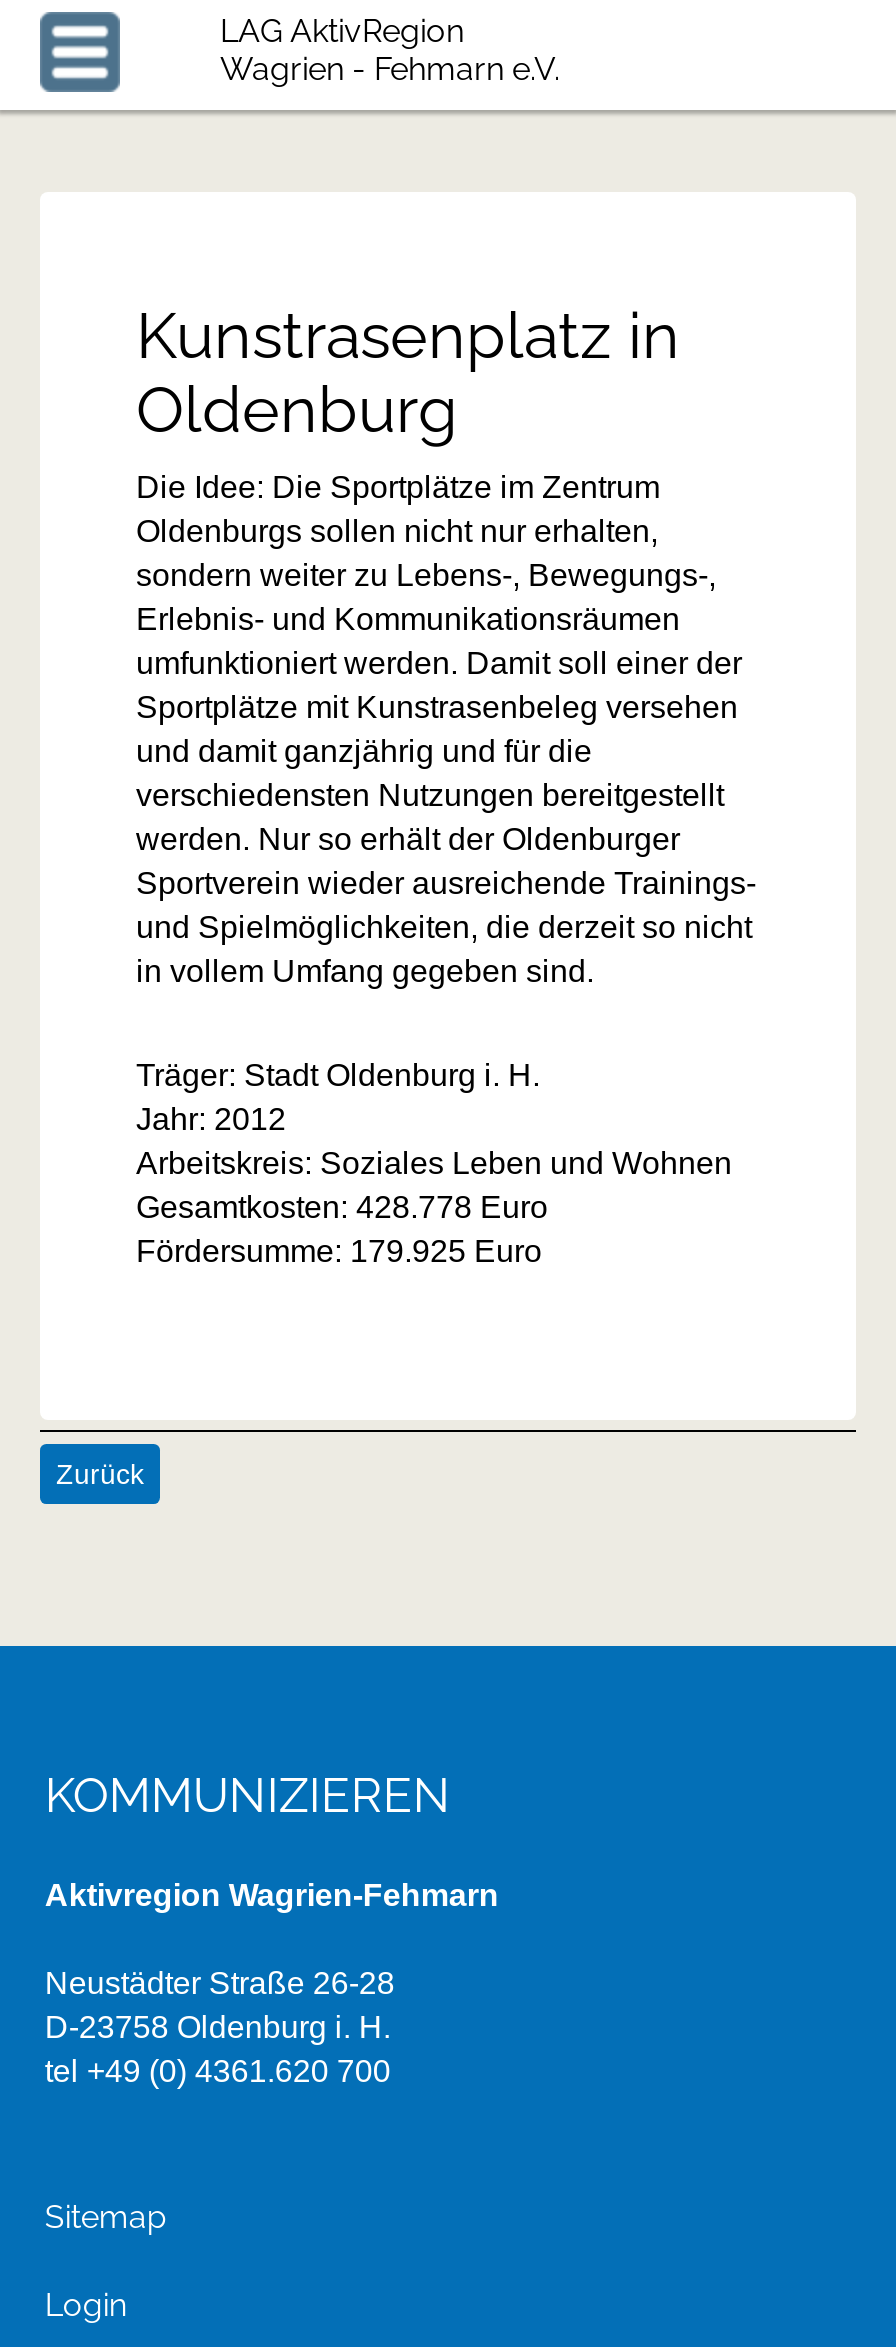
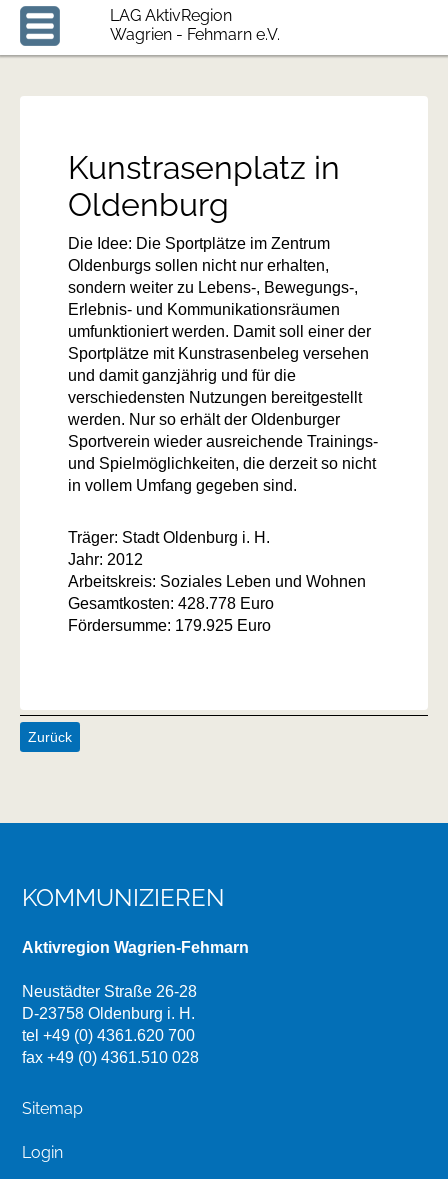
none -> [22,1049,199,1066] fax +49 (0) 4361.510 028

